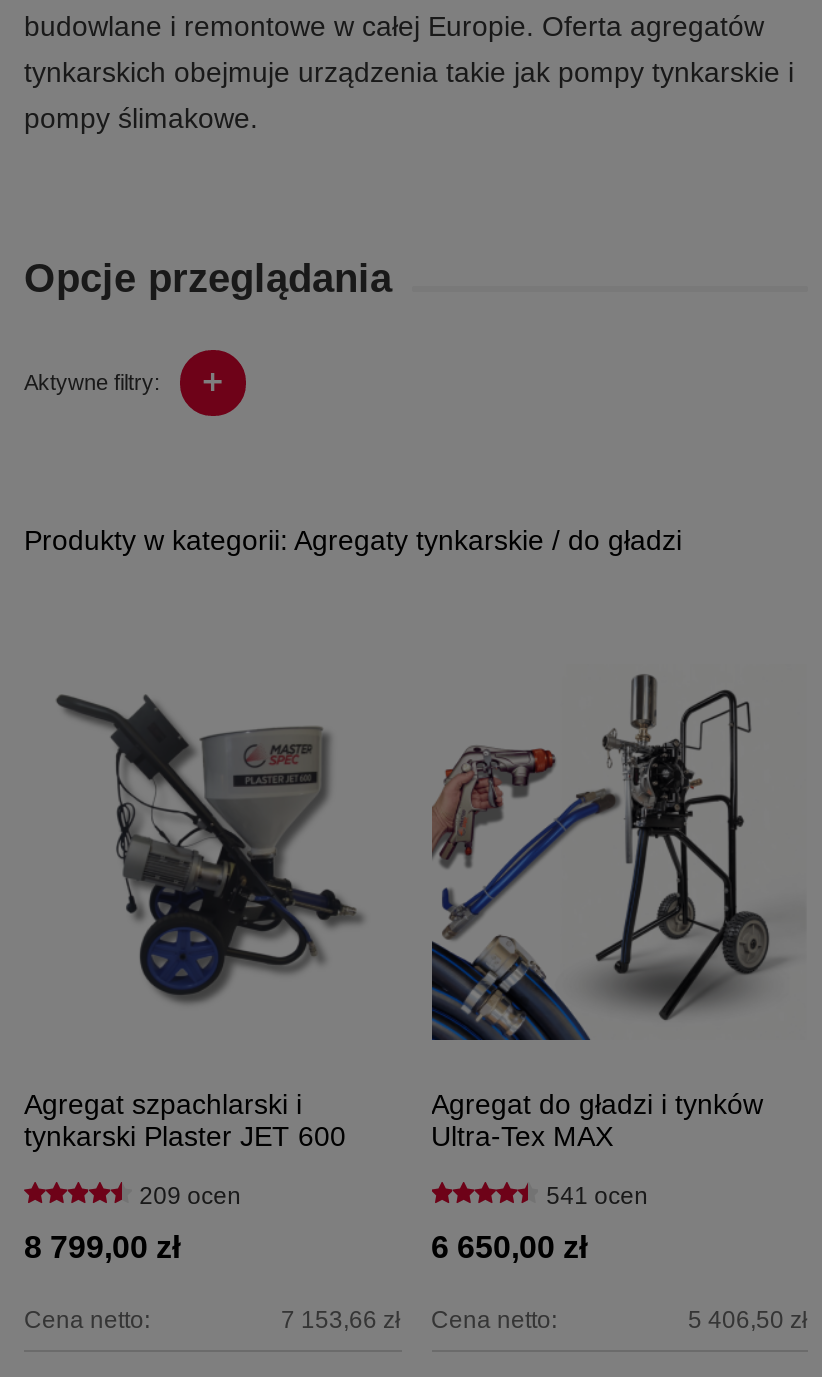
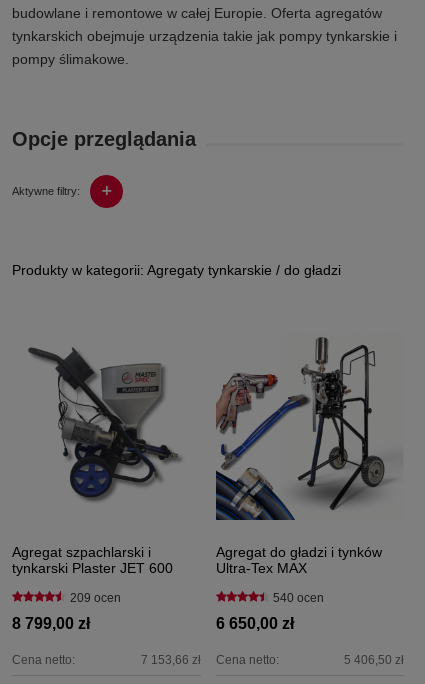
[546,1183,648,1211] 541 ocen -> [273,591,324,605] 540 ocen

